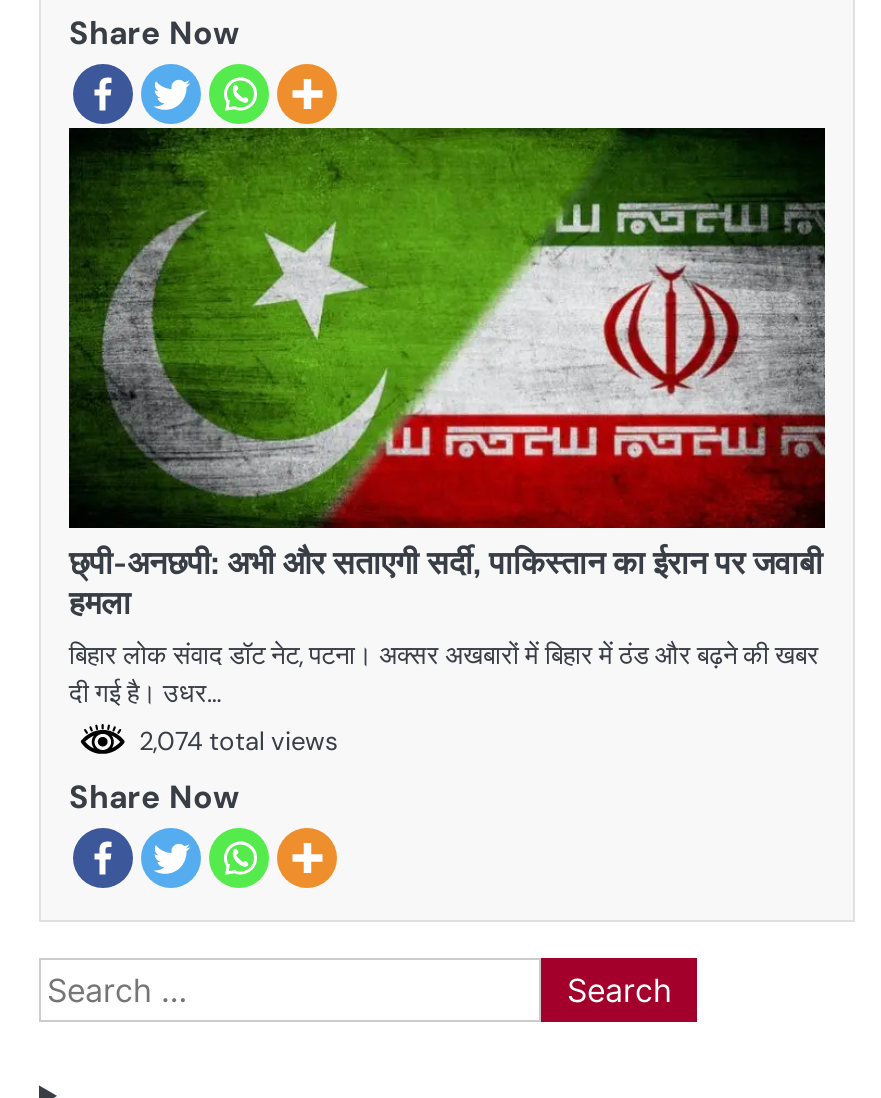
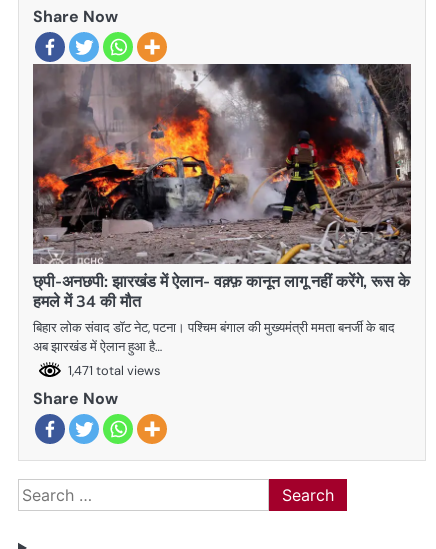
[67,126,825,758] [image] | छ्पी-अनछपी: अभी और सताएगी सर्दी, पाकिस्तान का ईरान पर जवाबी | हमला | बिहार लोक संवाद डॉट नेट, पटना। अक्सर अखबारों में बिहार में ठंड और बढ़ने की खबर | दी गई है। उधर… | 2,074 total views -> [32,63,412,379] [image] | छ्पी-अनछपी: झारखंड में ऐलान- वक़्फ़ कानून लागू नहीं करेंगे, रूस के | हमले में 34 की मौत | बिहार लोक संवाद डॉट नेट, पटना। पश्चिम बंगाल की मुख्यमंत्री ममता बनर्जी के बाद | अब झारखंड में ऐलान हुआ है… | 1,471 total views

